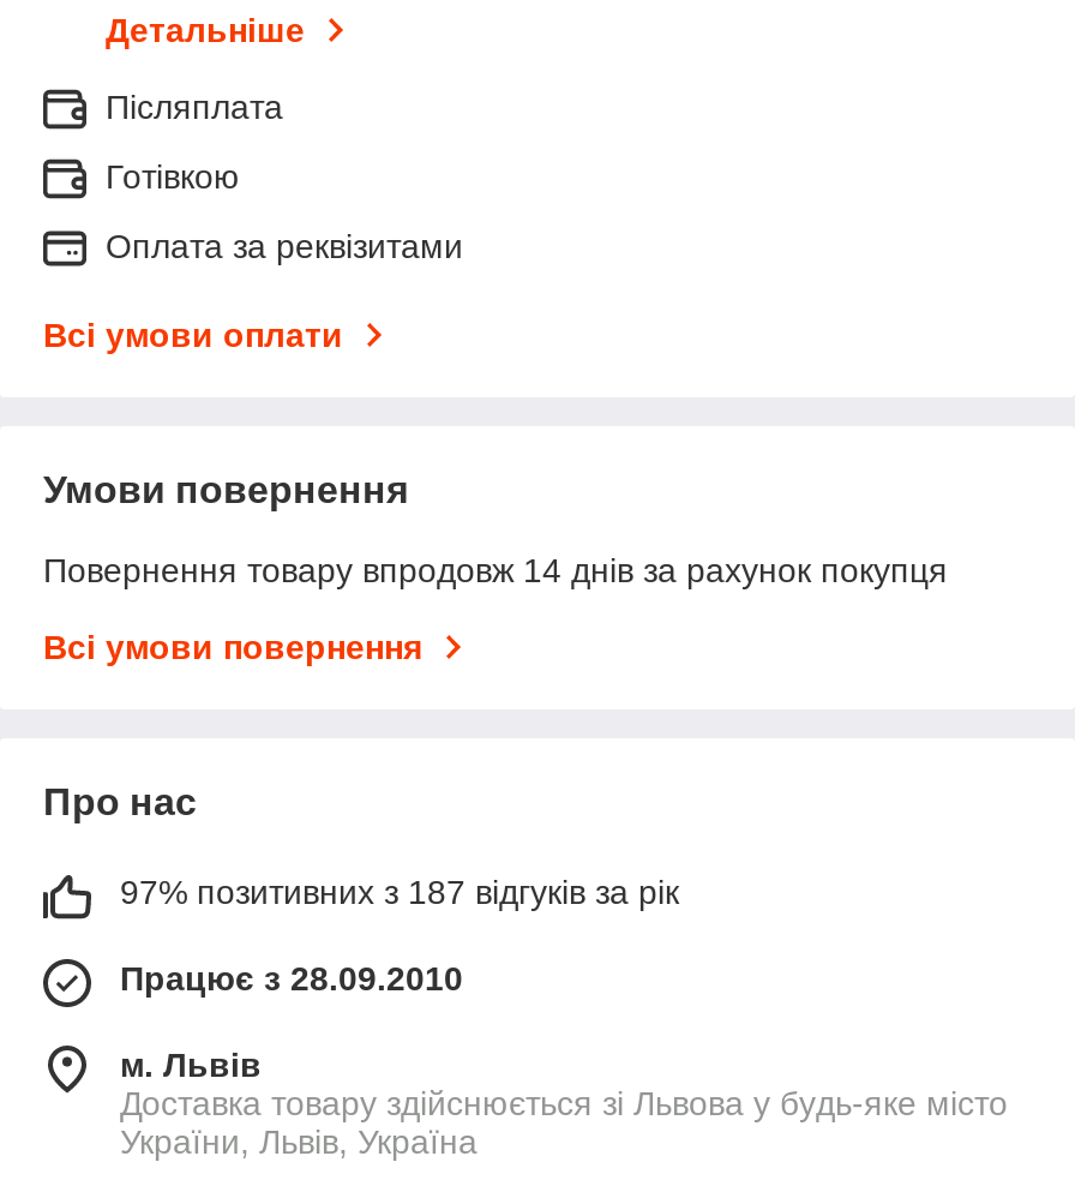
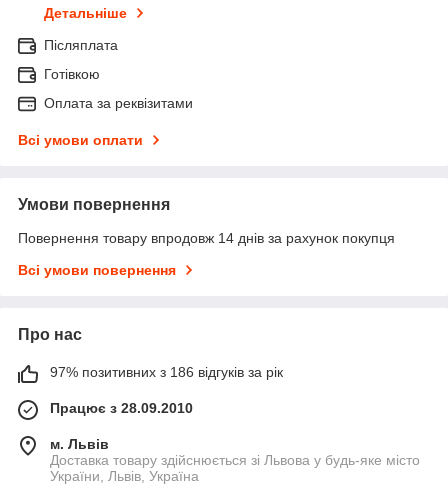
[120,872,679,910] 97% позитивних з 187 відгуків за рік -> [50,364,283,380] 97% позитивних з 186 відгуків за рік

